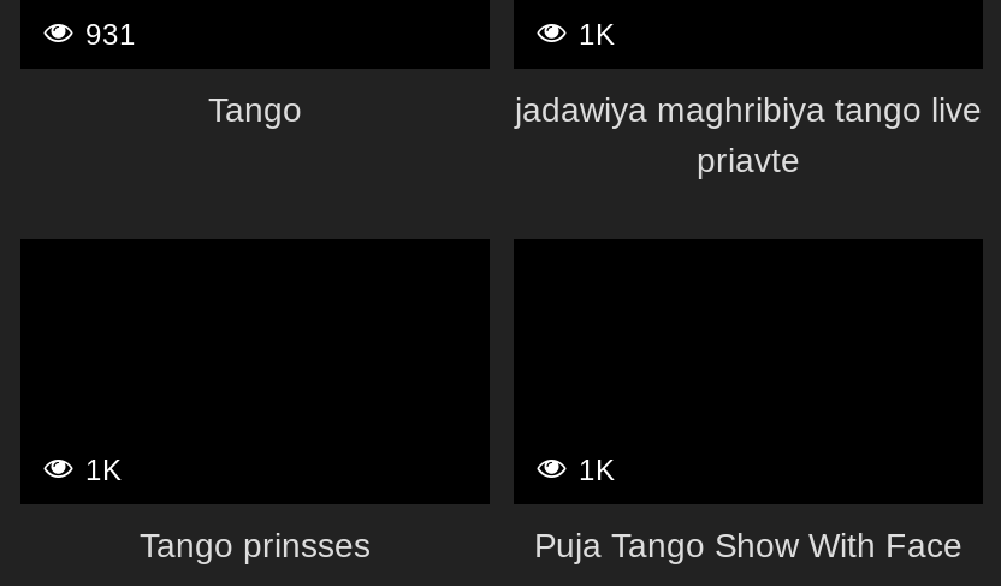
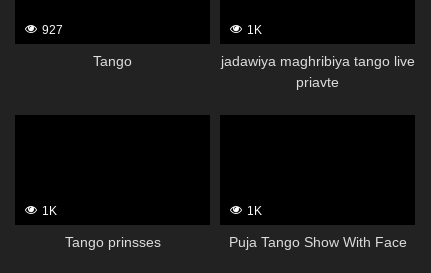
[78,19,136,52] 931 -> [39,23,63,37] 927

